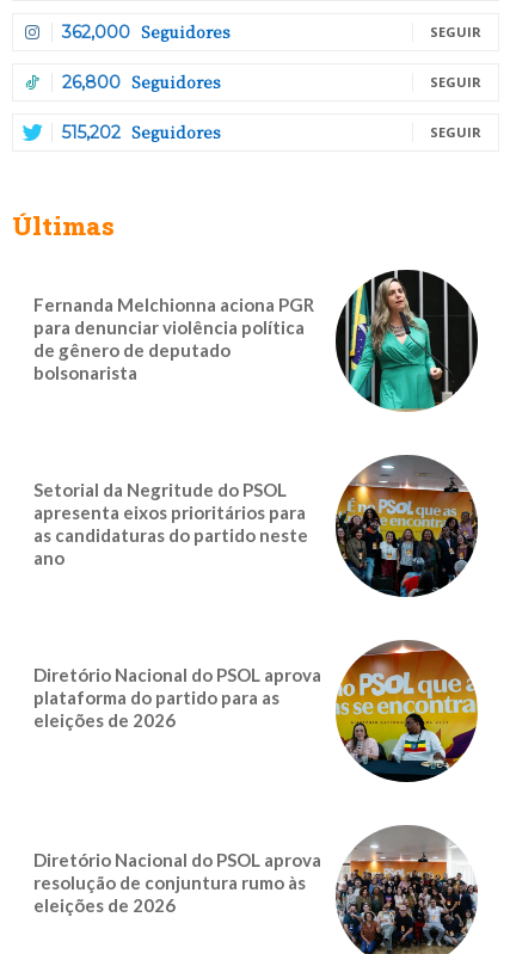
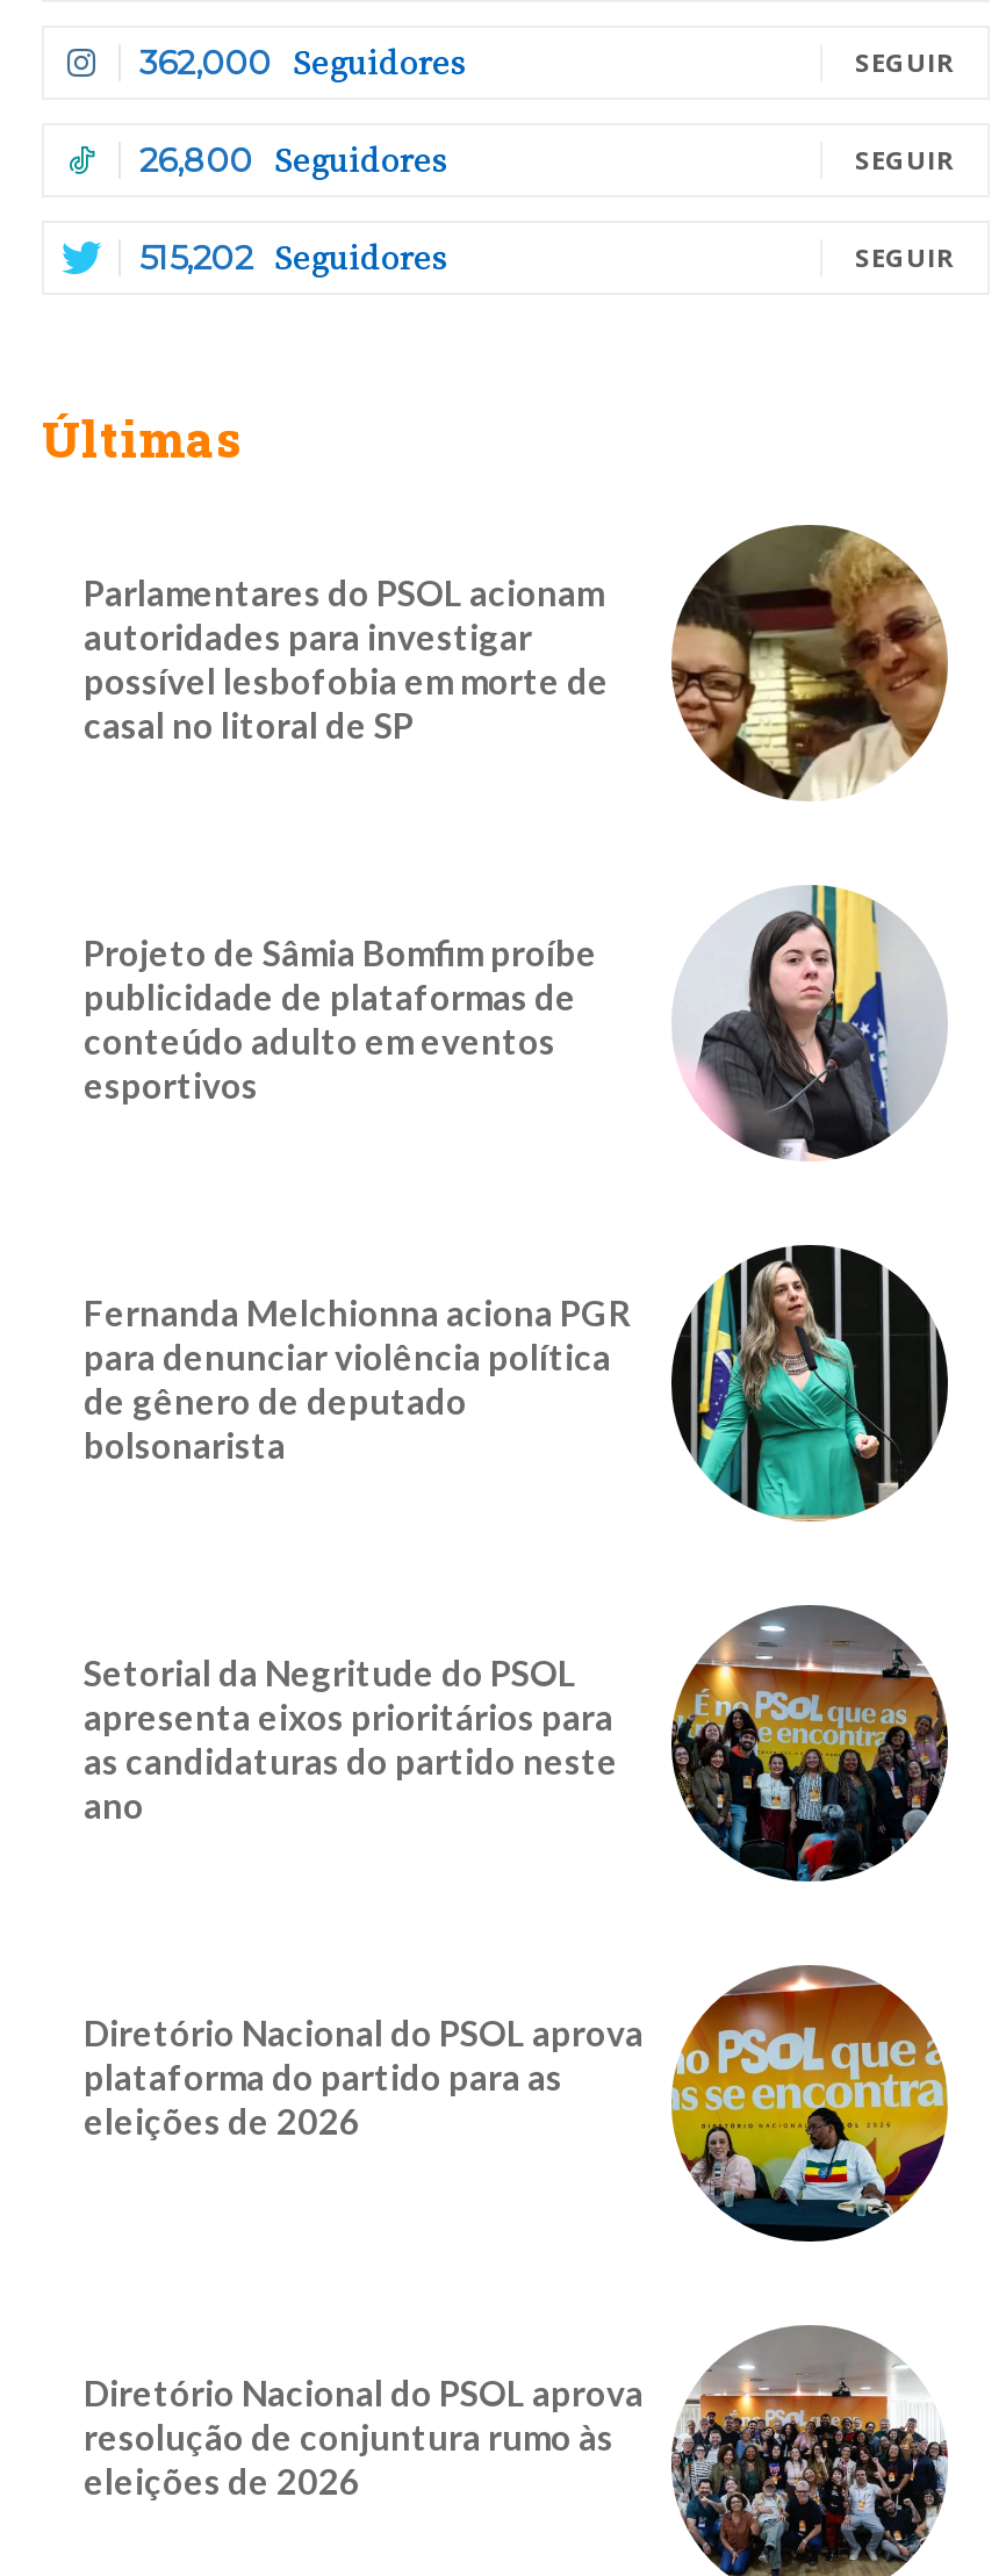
none -> [84,525,950,799] [image] | Parlamentares do PSOL acionam | autoridades para investigar | possível lesbofobia em morte de | casal no litoral de SP
none -> [84,885,948,1161] [image] | Projeto de Sâmia Bomfim proíbe | publicidade de plataformas de | conteúdo adulto em eventos | esportivos

